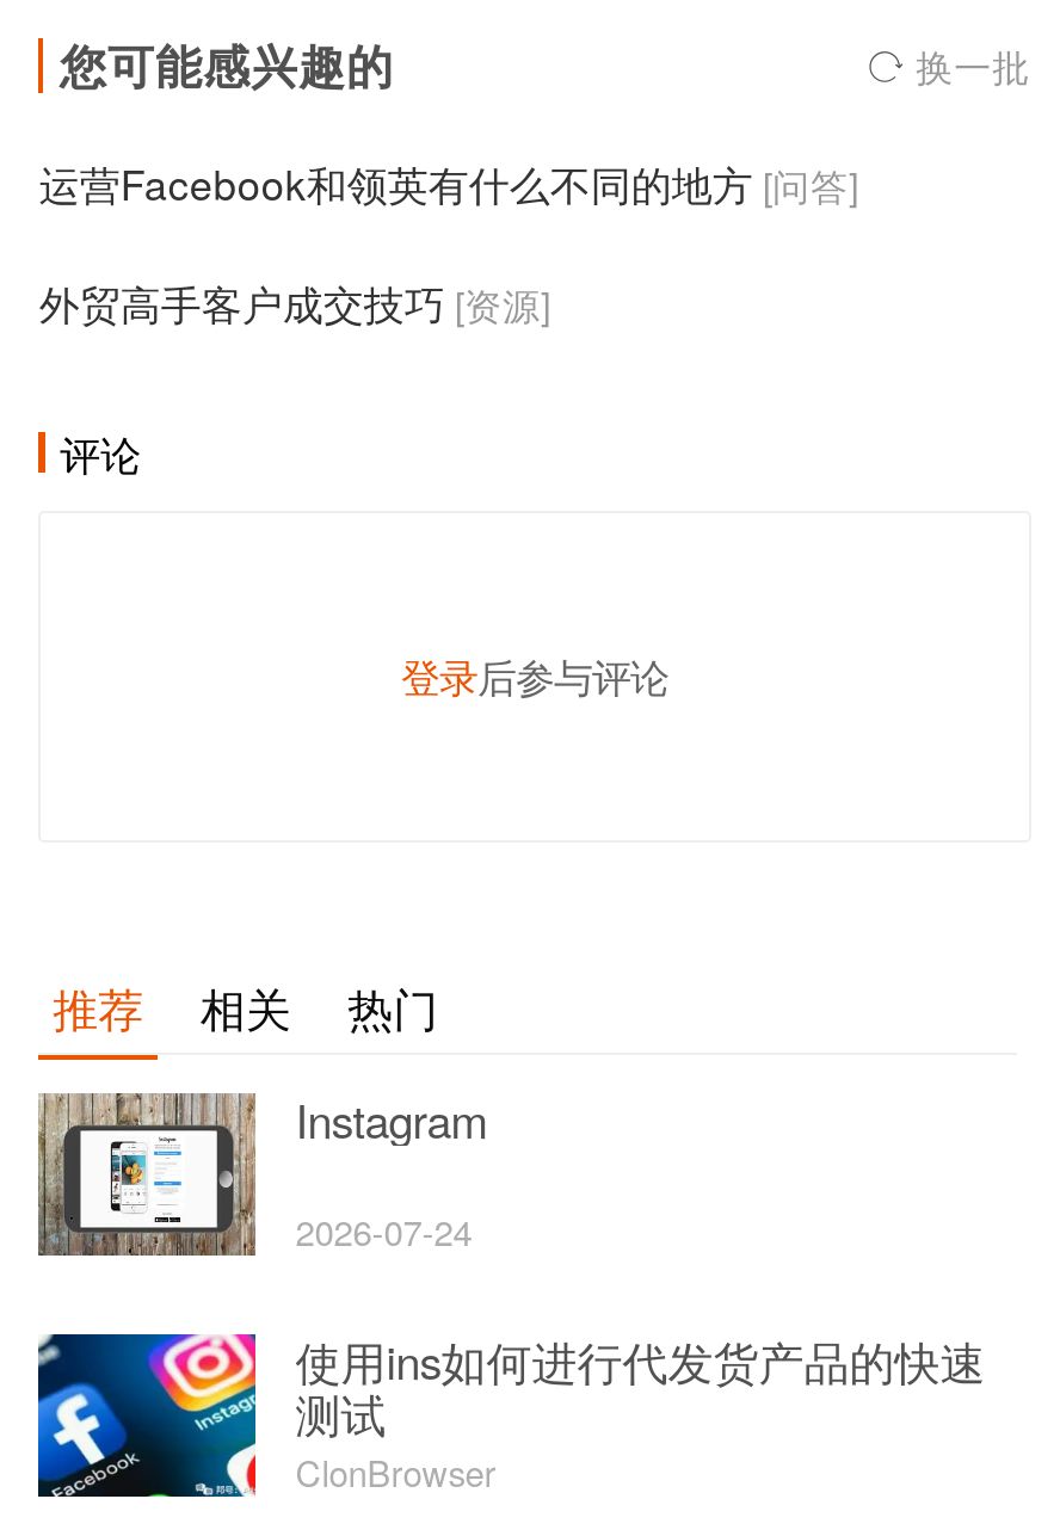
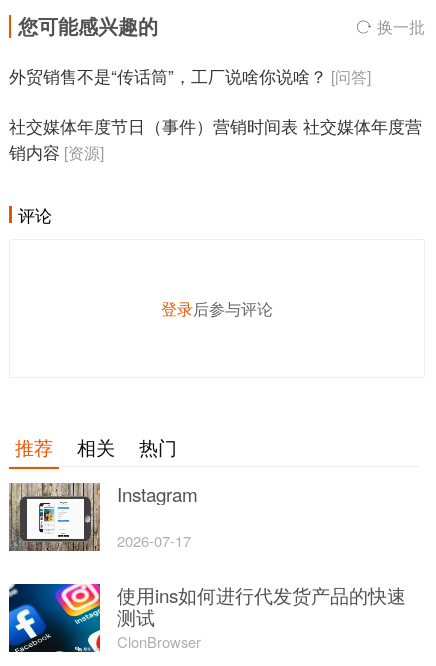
[39,152,858,211] 运营Facebook和领英有什么不同的地方 [问答] -> [9,62,371,87] 外贸销售不是“传话筒”，工厂说啥你说啥？ [问答]
[39,272,550,332] 外贸高手客户成交技巧 [资源] -> [9,113,422,164] 社交媒体年度节日（事件）营销时间表 社交媒体年度营 | 销内容 [资源]
[296,1206,472,1256] 2026-07-24 -> [117,530,191,551] 2026-07-17

